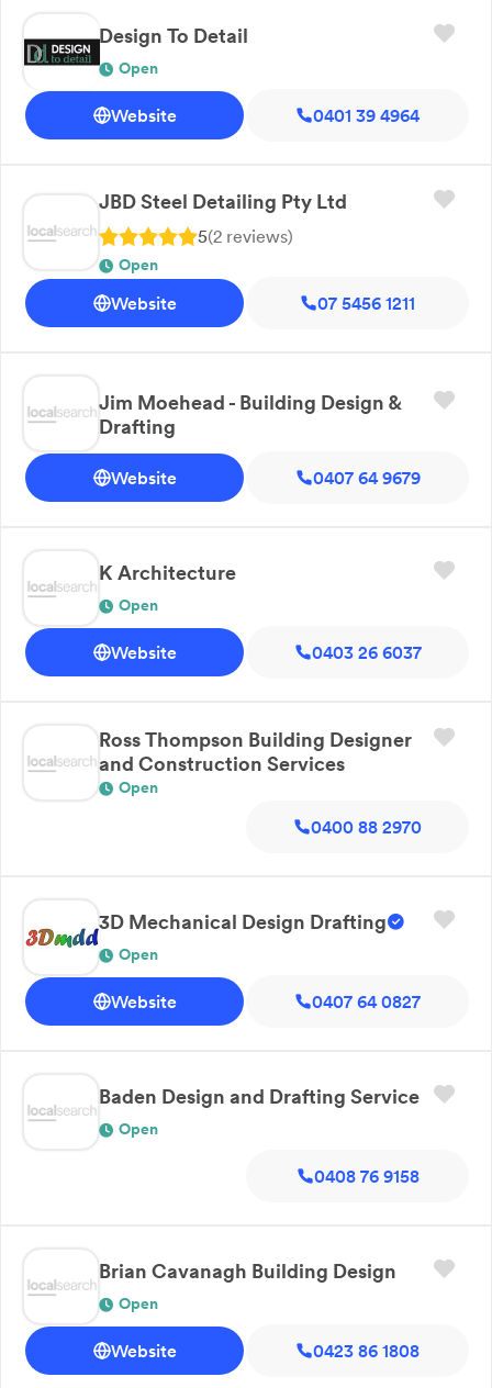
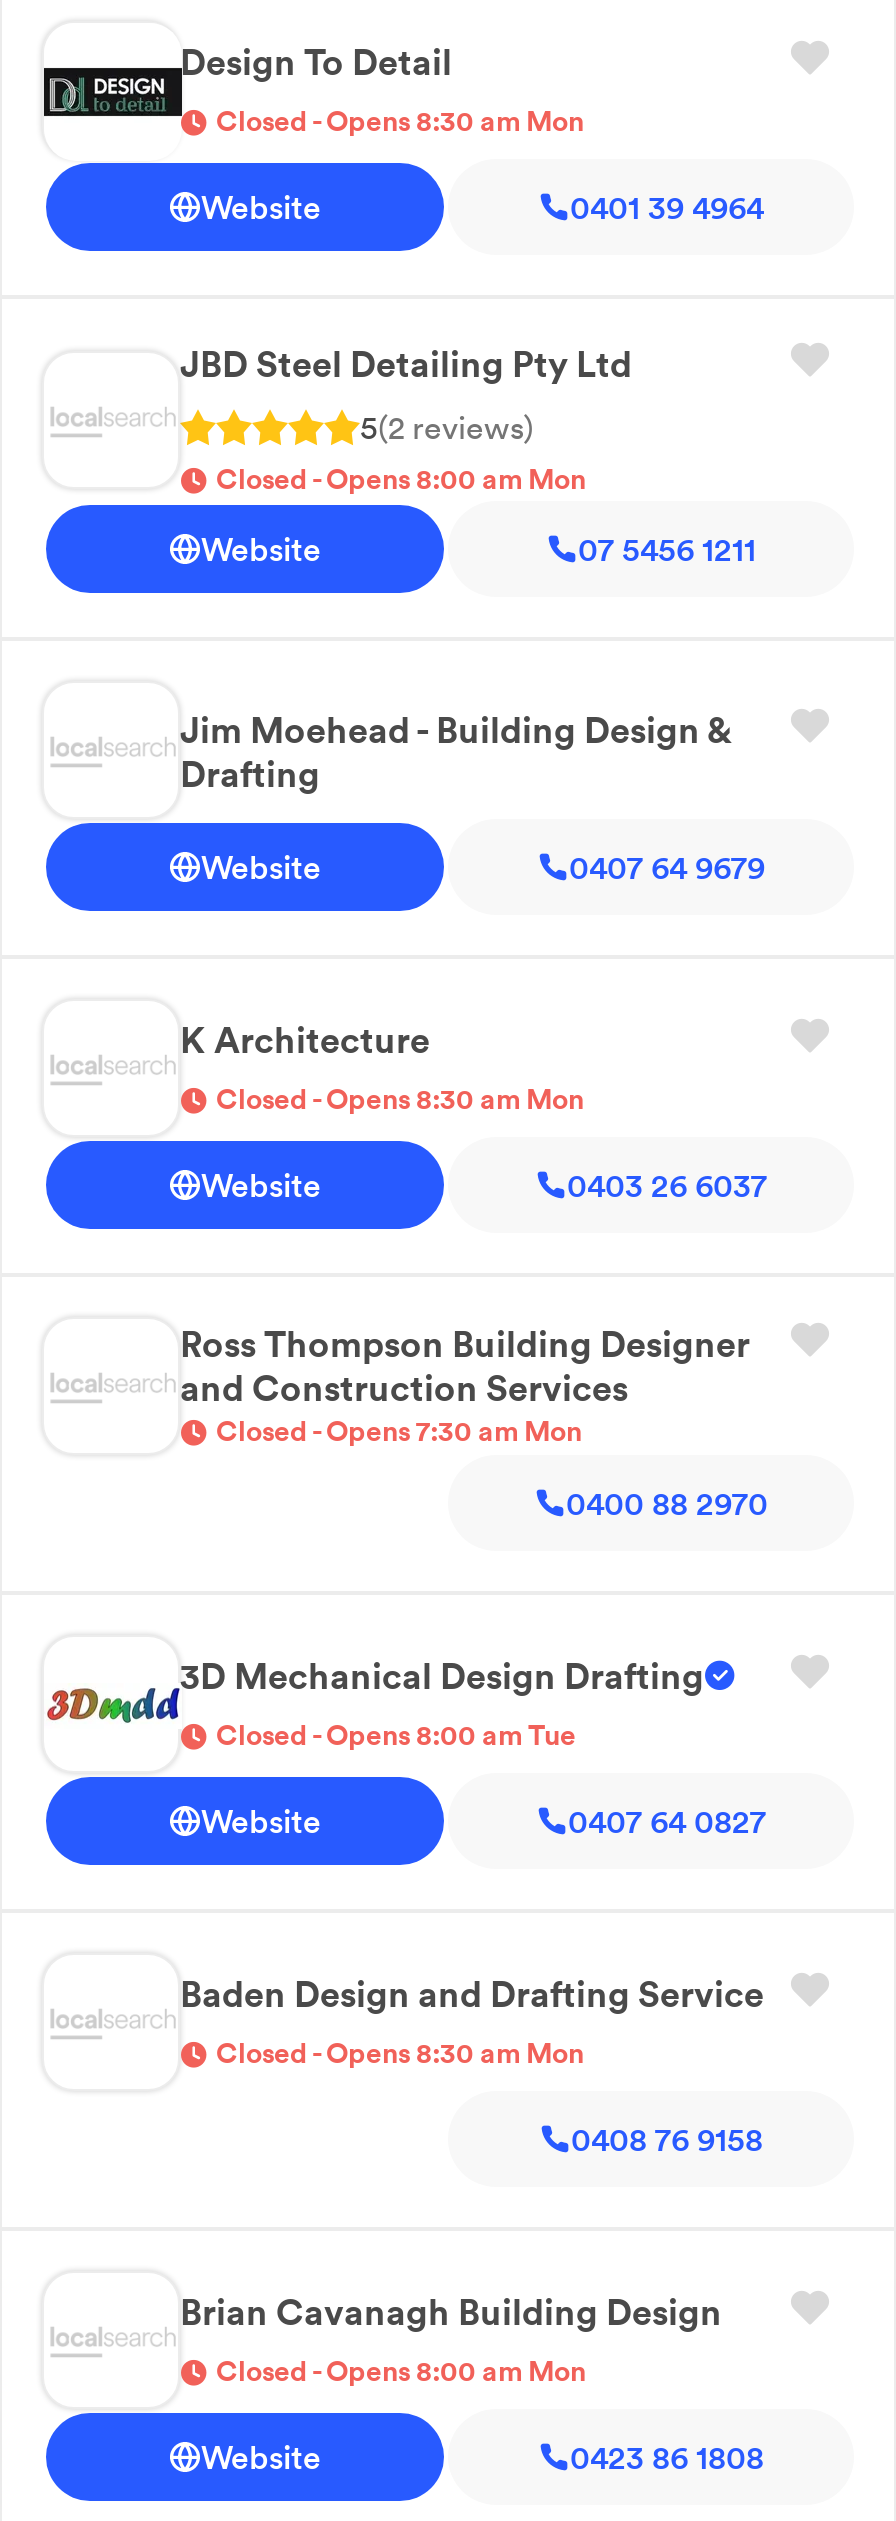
[119,58,158,78] Open -> [216,103,584,139] Closed - Opens 8:30 am Mon
[119,255,158,275] Open -> [216,461,586,497] Closed - Opens 8:00 am Mon
[119,595,158,615] Open -> [216,1081,584,1117] Closed - Opens 8:30 am Mon
[119,777,158,797] Open -> [216,1413,582,1449] Closed - Opens 7:30 am Mon
[119,944,158,964] Open -> [216,1717,576,1753] Closed - Opens 8:00 am Tue
[119,1119,158,1139] Open -> [216,2035,584,2071] Closed - Opens 8:30 am Mon
[119,1294,158,1313] Open -> [216,2353,586,2389] Closed - Opens 8:00 am Mon

